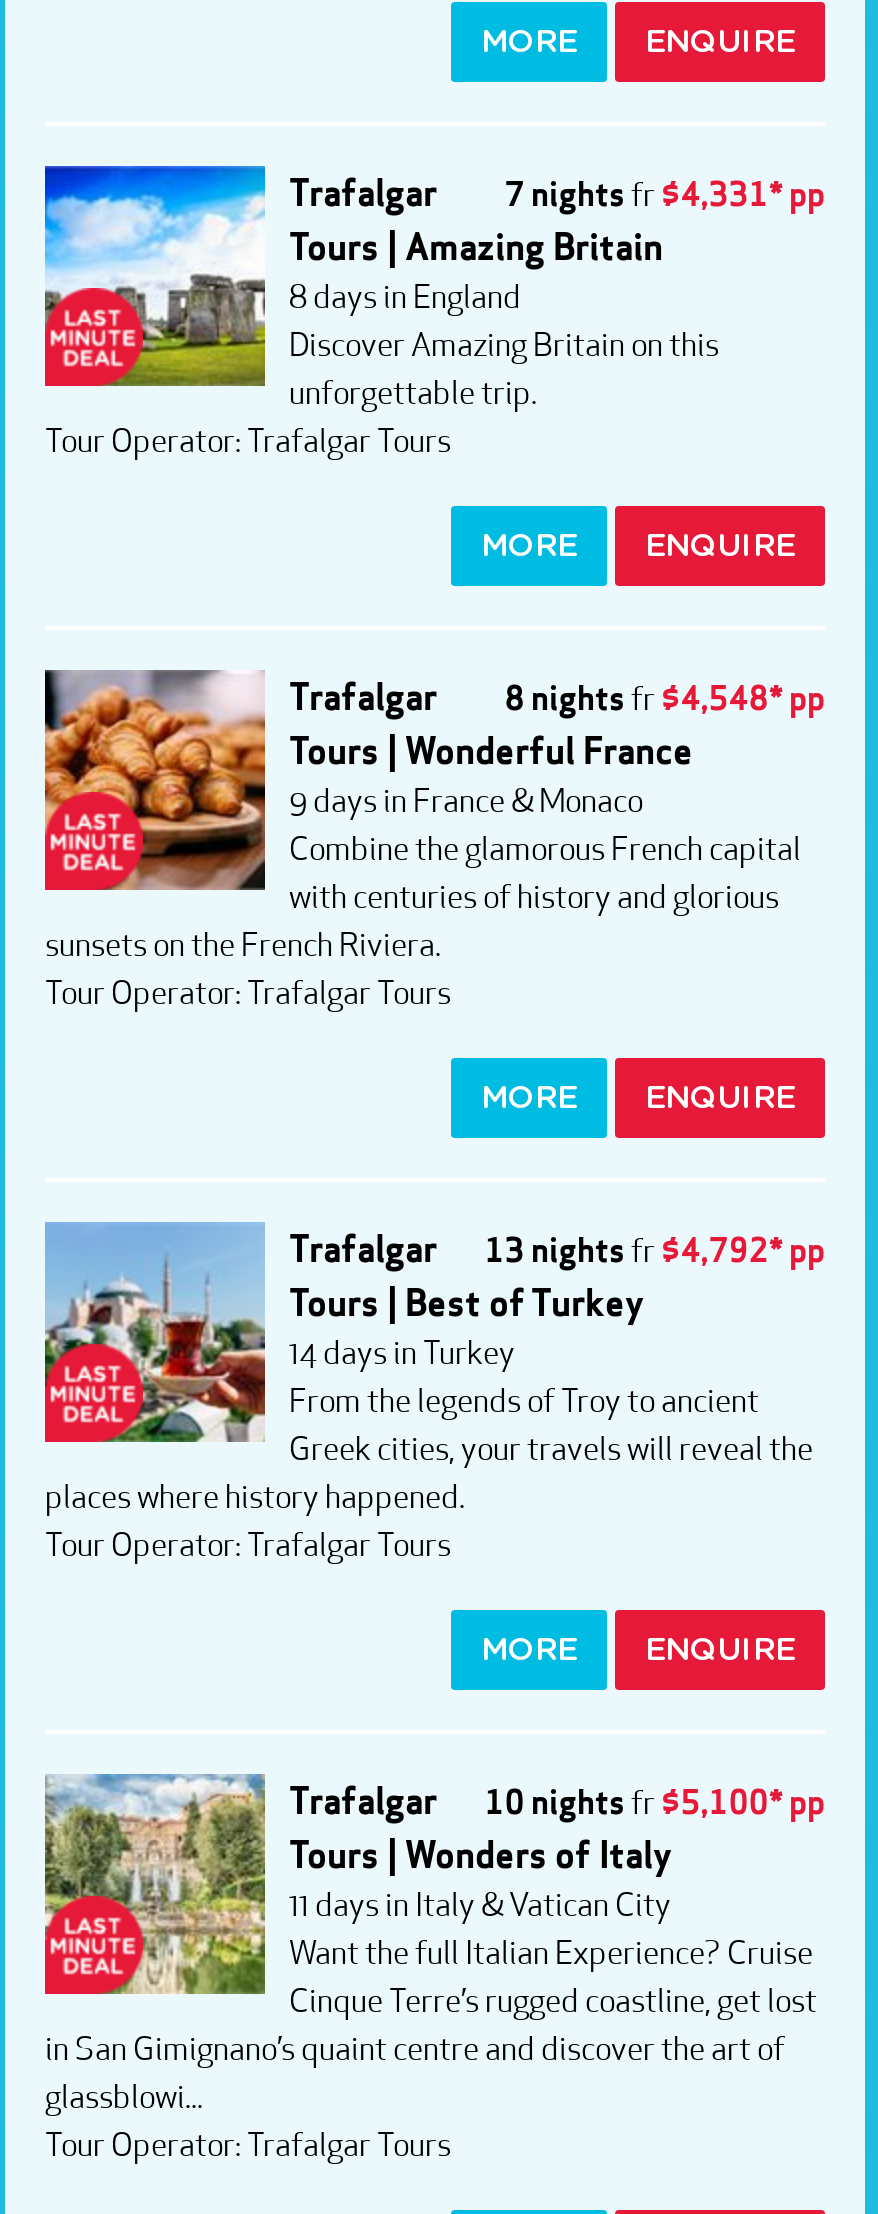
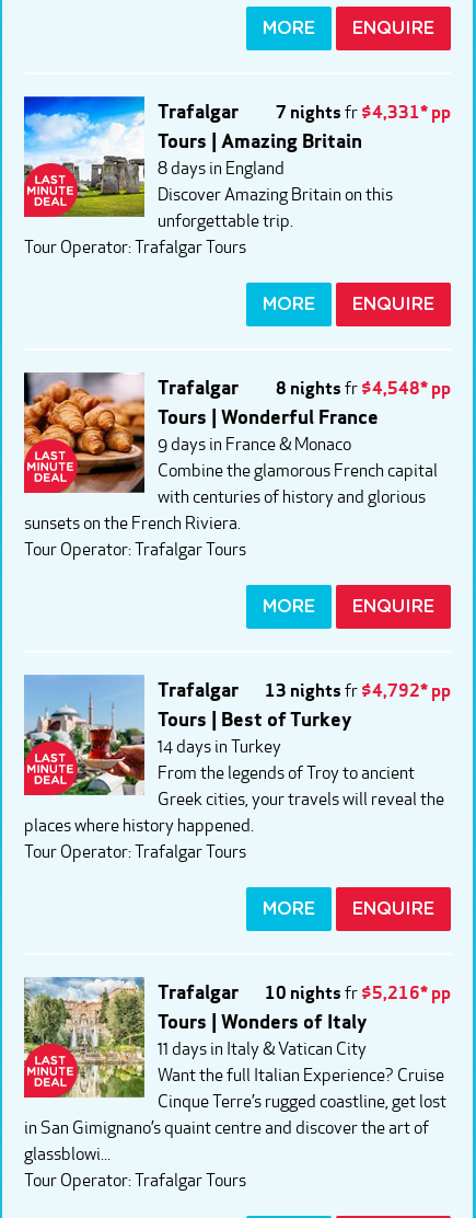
[289,1779,825,1825] Trafalgar 10 nights fr $5,100* pp -> [158,980,451,1005] Trafalgar 10 nights fr $5,216* pp

